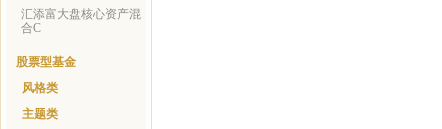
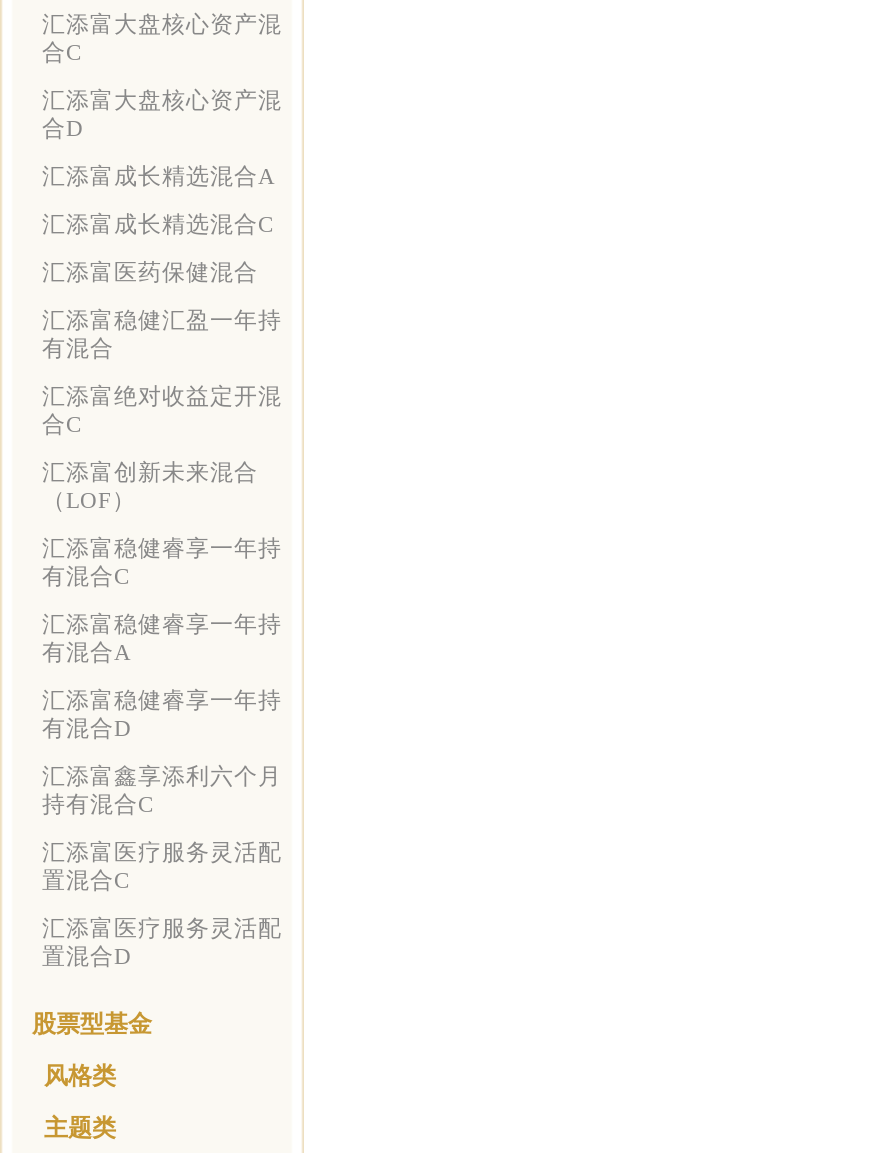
none -> [42,88,282,968] 汇添富大盘核心资产混 | 合D | 汇添富成长精选混合A | 汇添富成长精选混合C | 汇添富医药保健混合 | 汇添富稳健汇盈一年持 | 有混合 | 汇添富绝对收益定开混 | 合C | 汇添富创新未来混合 | （LOF） | 汇添富稳健睿享一年持 | 有混合C | 汇添富稳健睿享一年持 | 有混合A | 汇添富稳健睿享一年持 | 有混合D | 汇添富鑫享添利六个月 | 持有混合C | 汇添富医疗服务灵活配 | 置混合C | 汇添富医疗服务灵活配 | 置混合D

